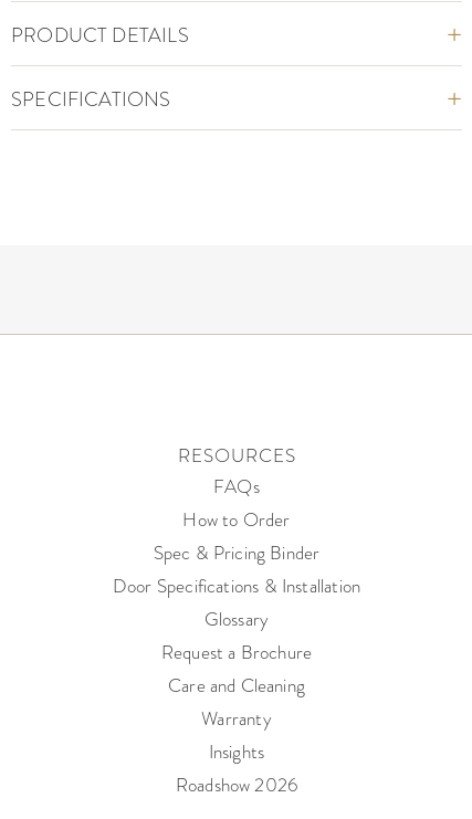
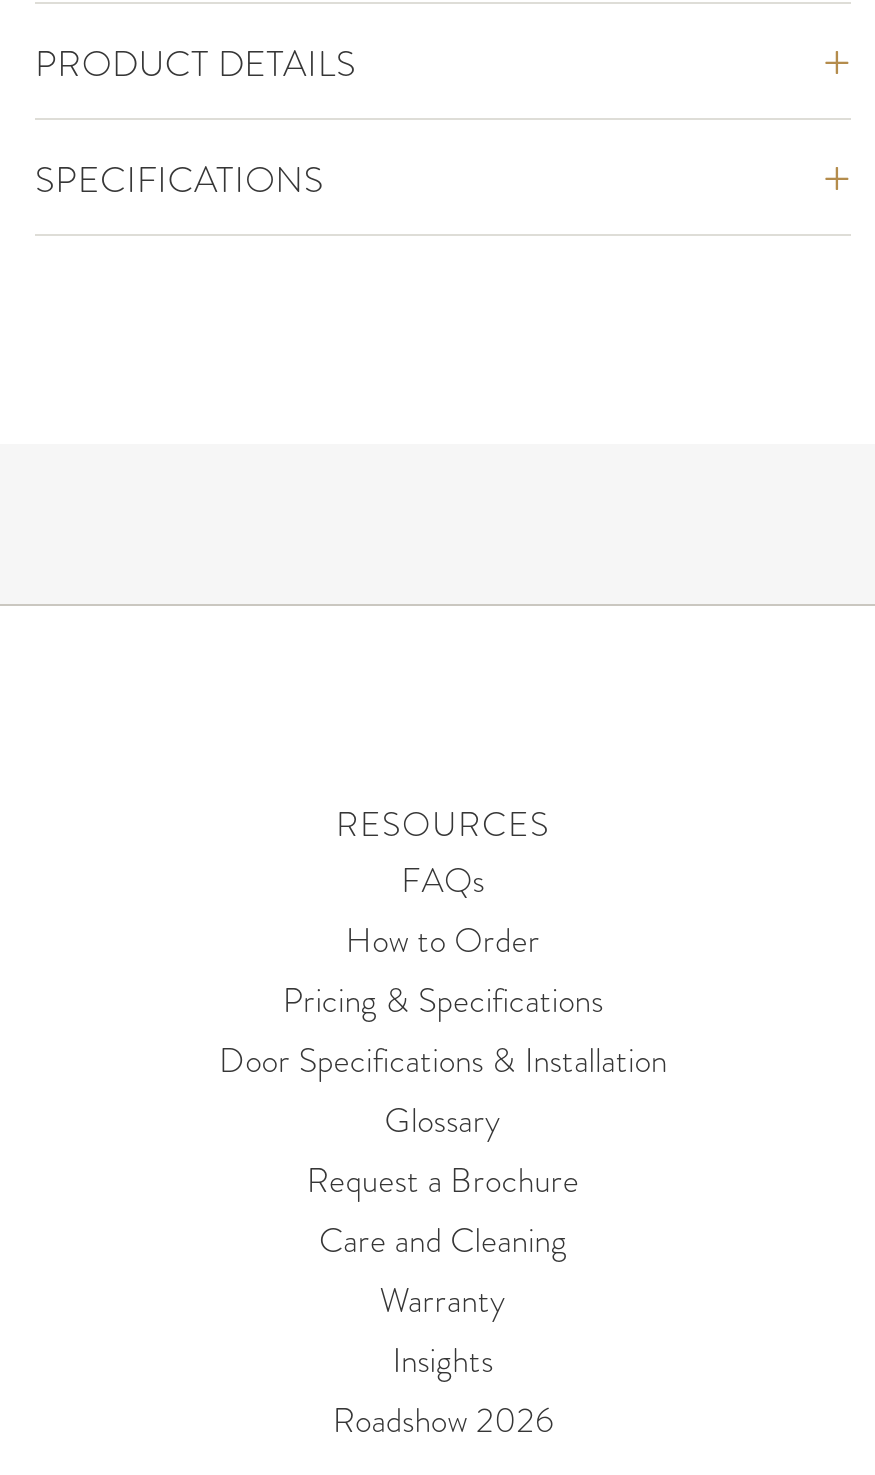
[153,540,320,565] Spec & Pricing Binder -> [283,977,603,1023] Pricing & Specifications

